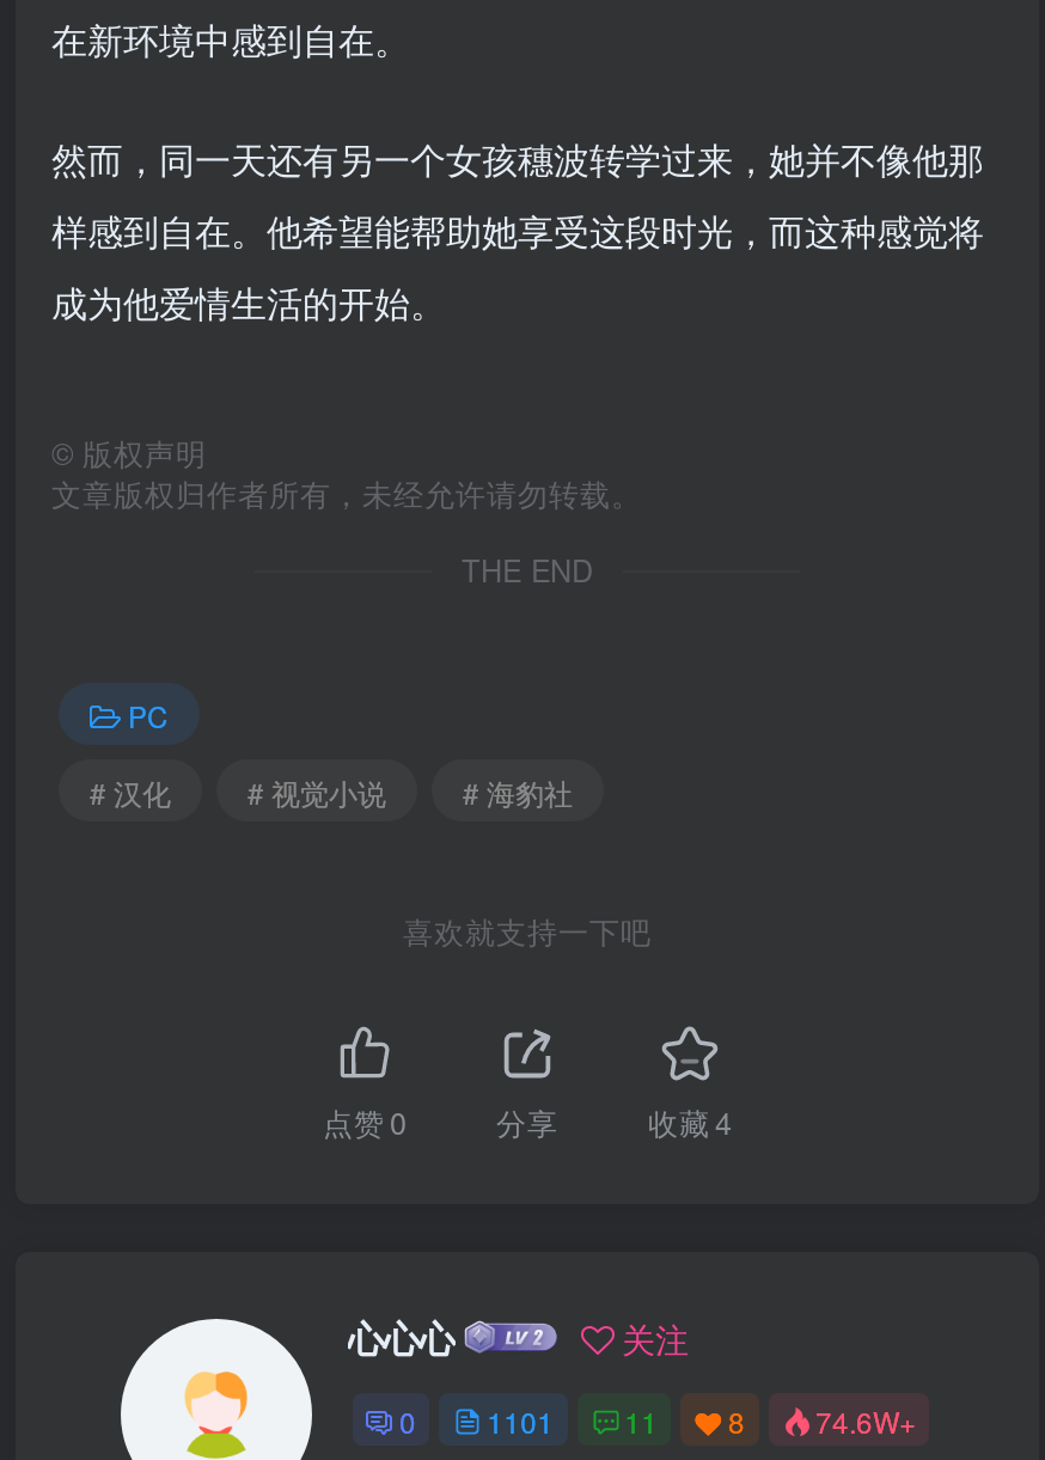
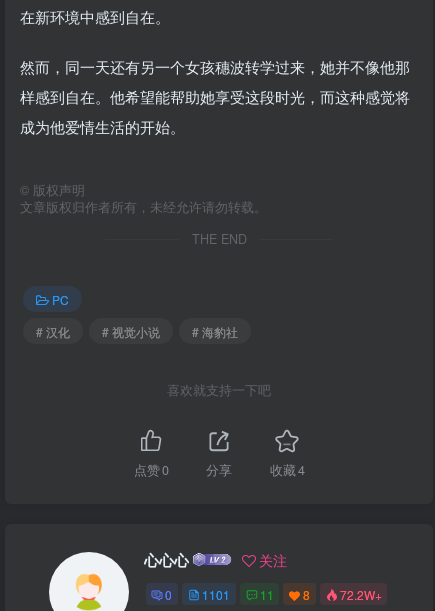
[399,1399,916,1440] 0 1101 11 8 74.6W+ -> [165,586,381,603] 0 1101 11 8 72.2W+

